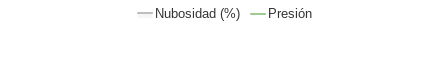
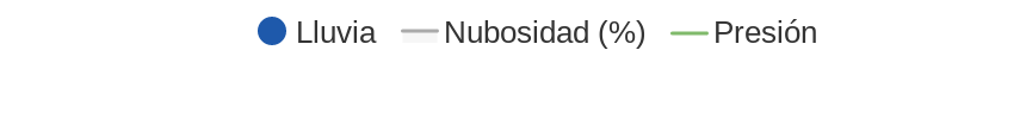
none -> [296,15,377,49] Lluvia

